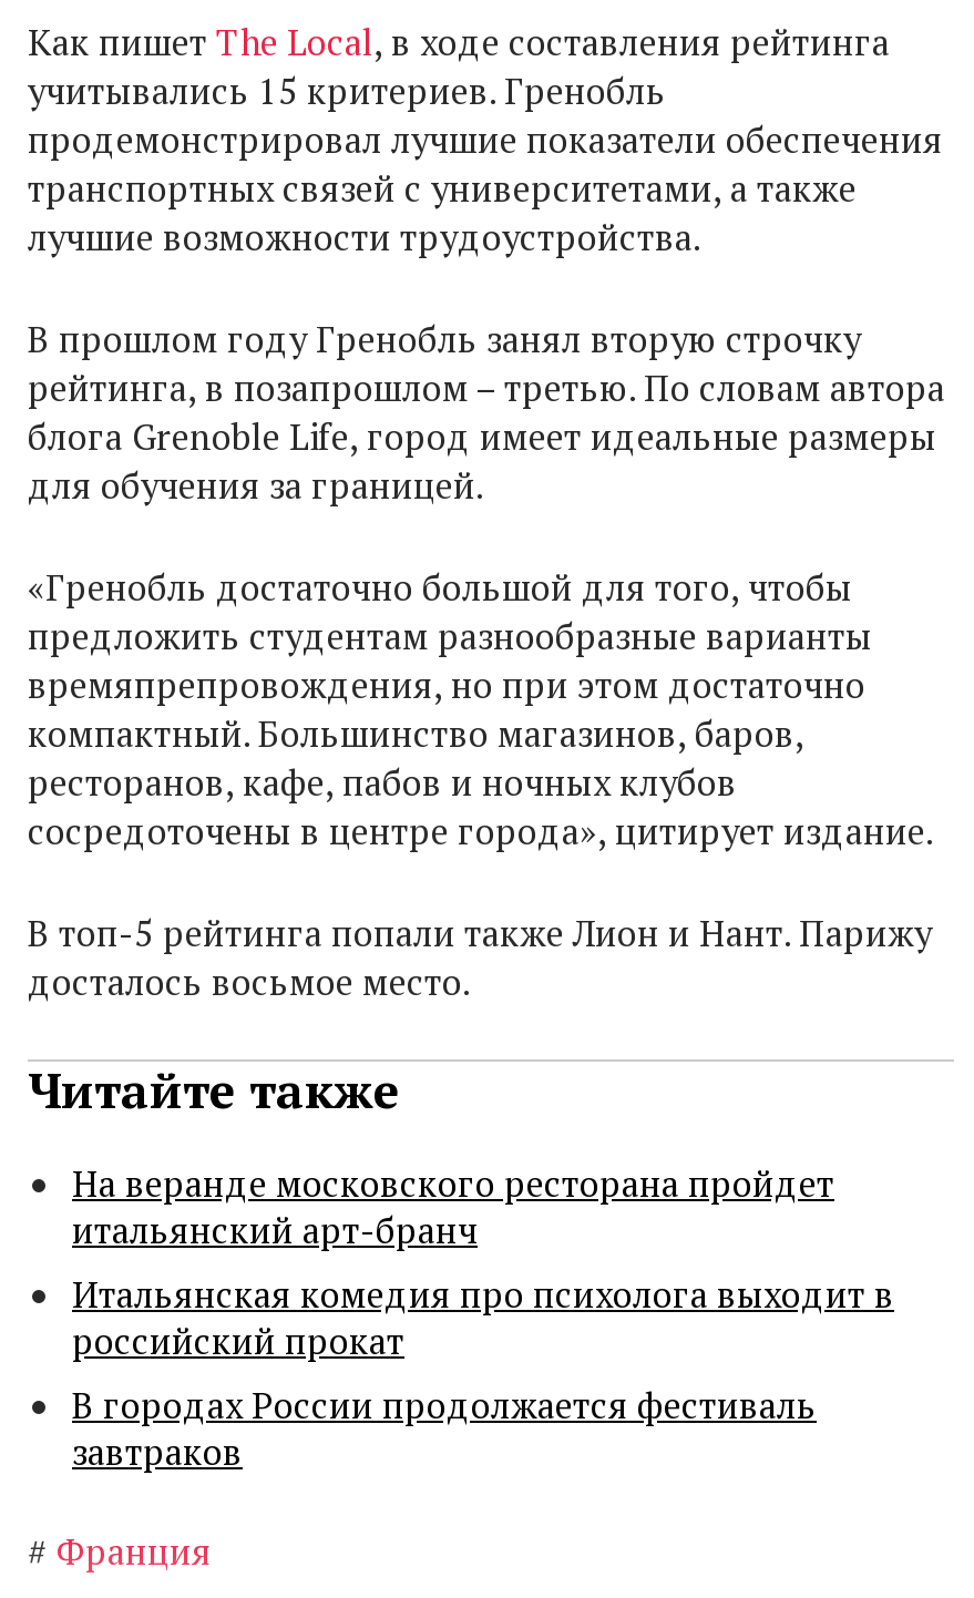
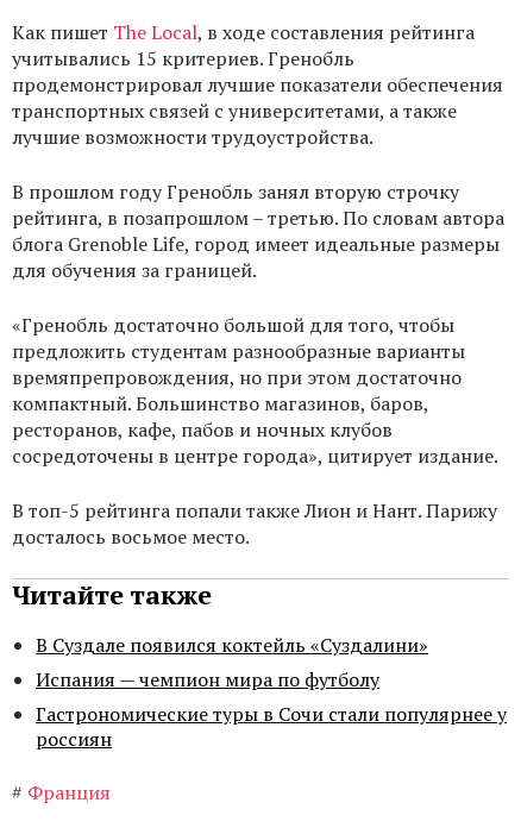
[72,1160,894,1477] На веранде московского ресторана пройдет | итальянский арт-бранч | Итальянская комедия про психолога выходит в | российский прокат | В городах России продолжается фестиваль | завтраков -> [36,632,507,752] В Суздале появился коктейль «Суздалини» | Испания — чемпион мира по футболу | Гастрономические туры в Сочи стали популярнее у | россиян

